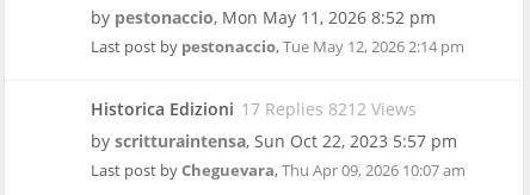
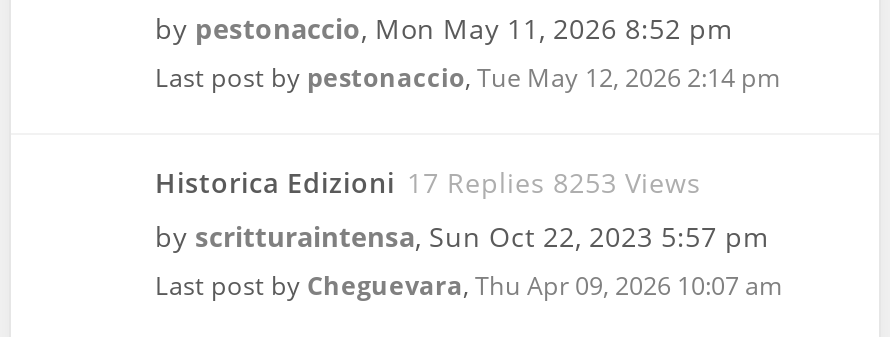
[91,97,417,120] Historica Edizioni 17 Replies 8212 Views -> [155,163,701,201] Historica Edizioni 17 Replies 8253 Views

